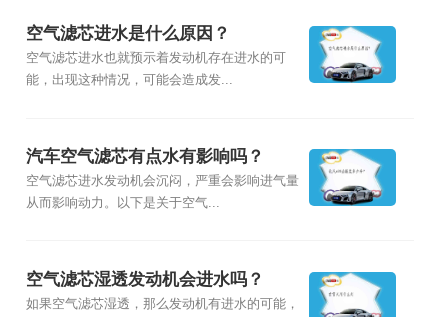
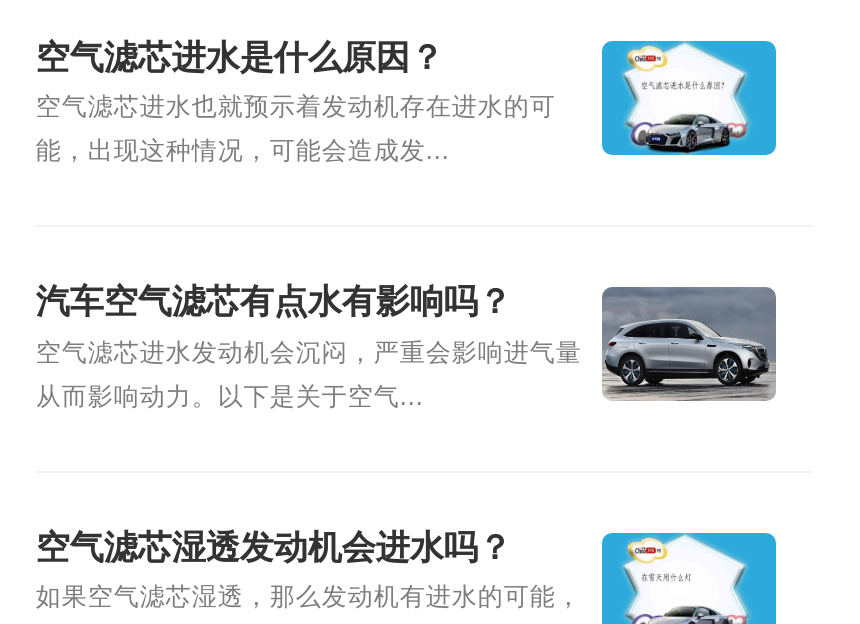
[308,148,397,207] [image] -> [600,286,778,402] [image]

